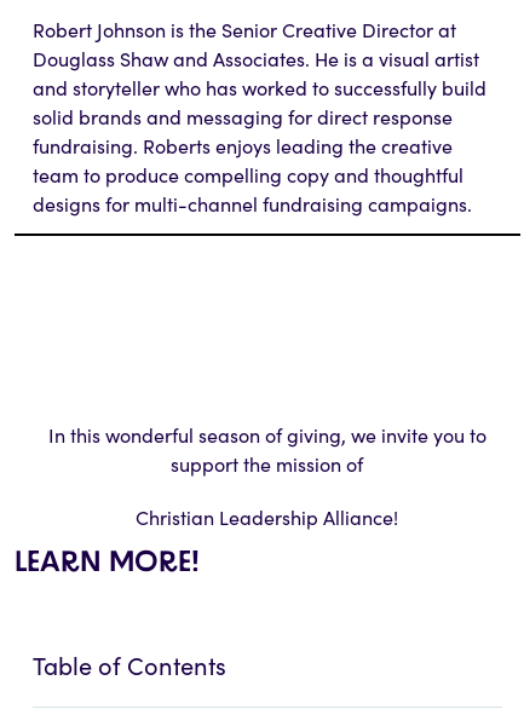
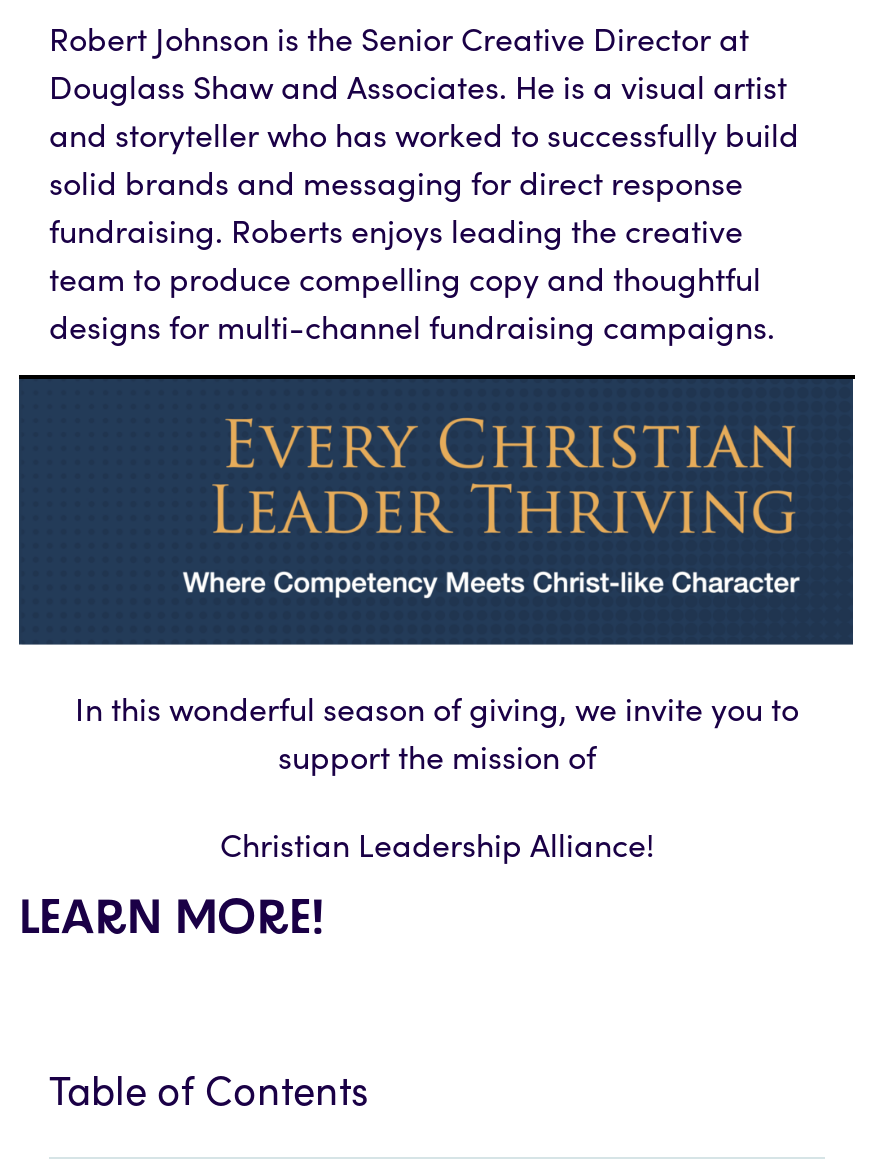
none -> [17,377,855,647] [image]

